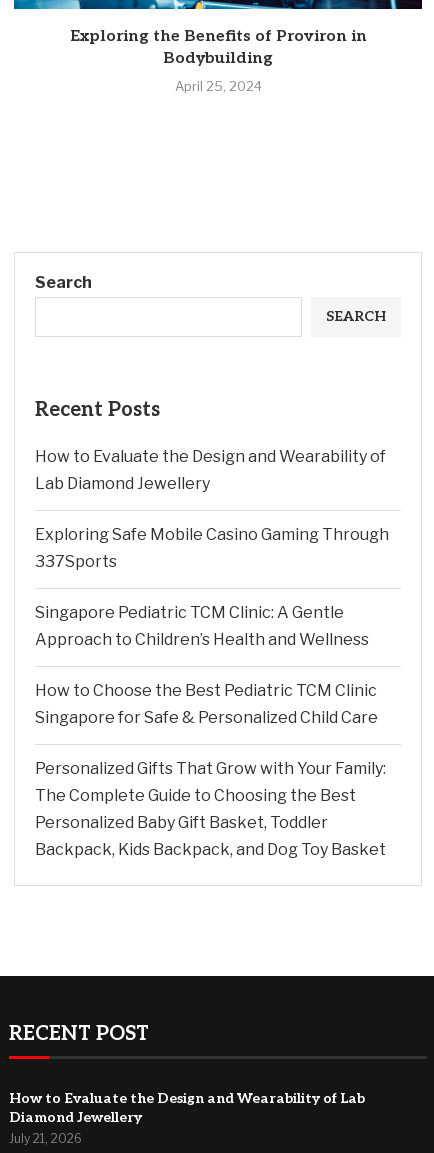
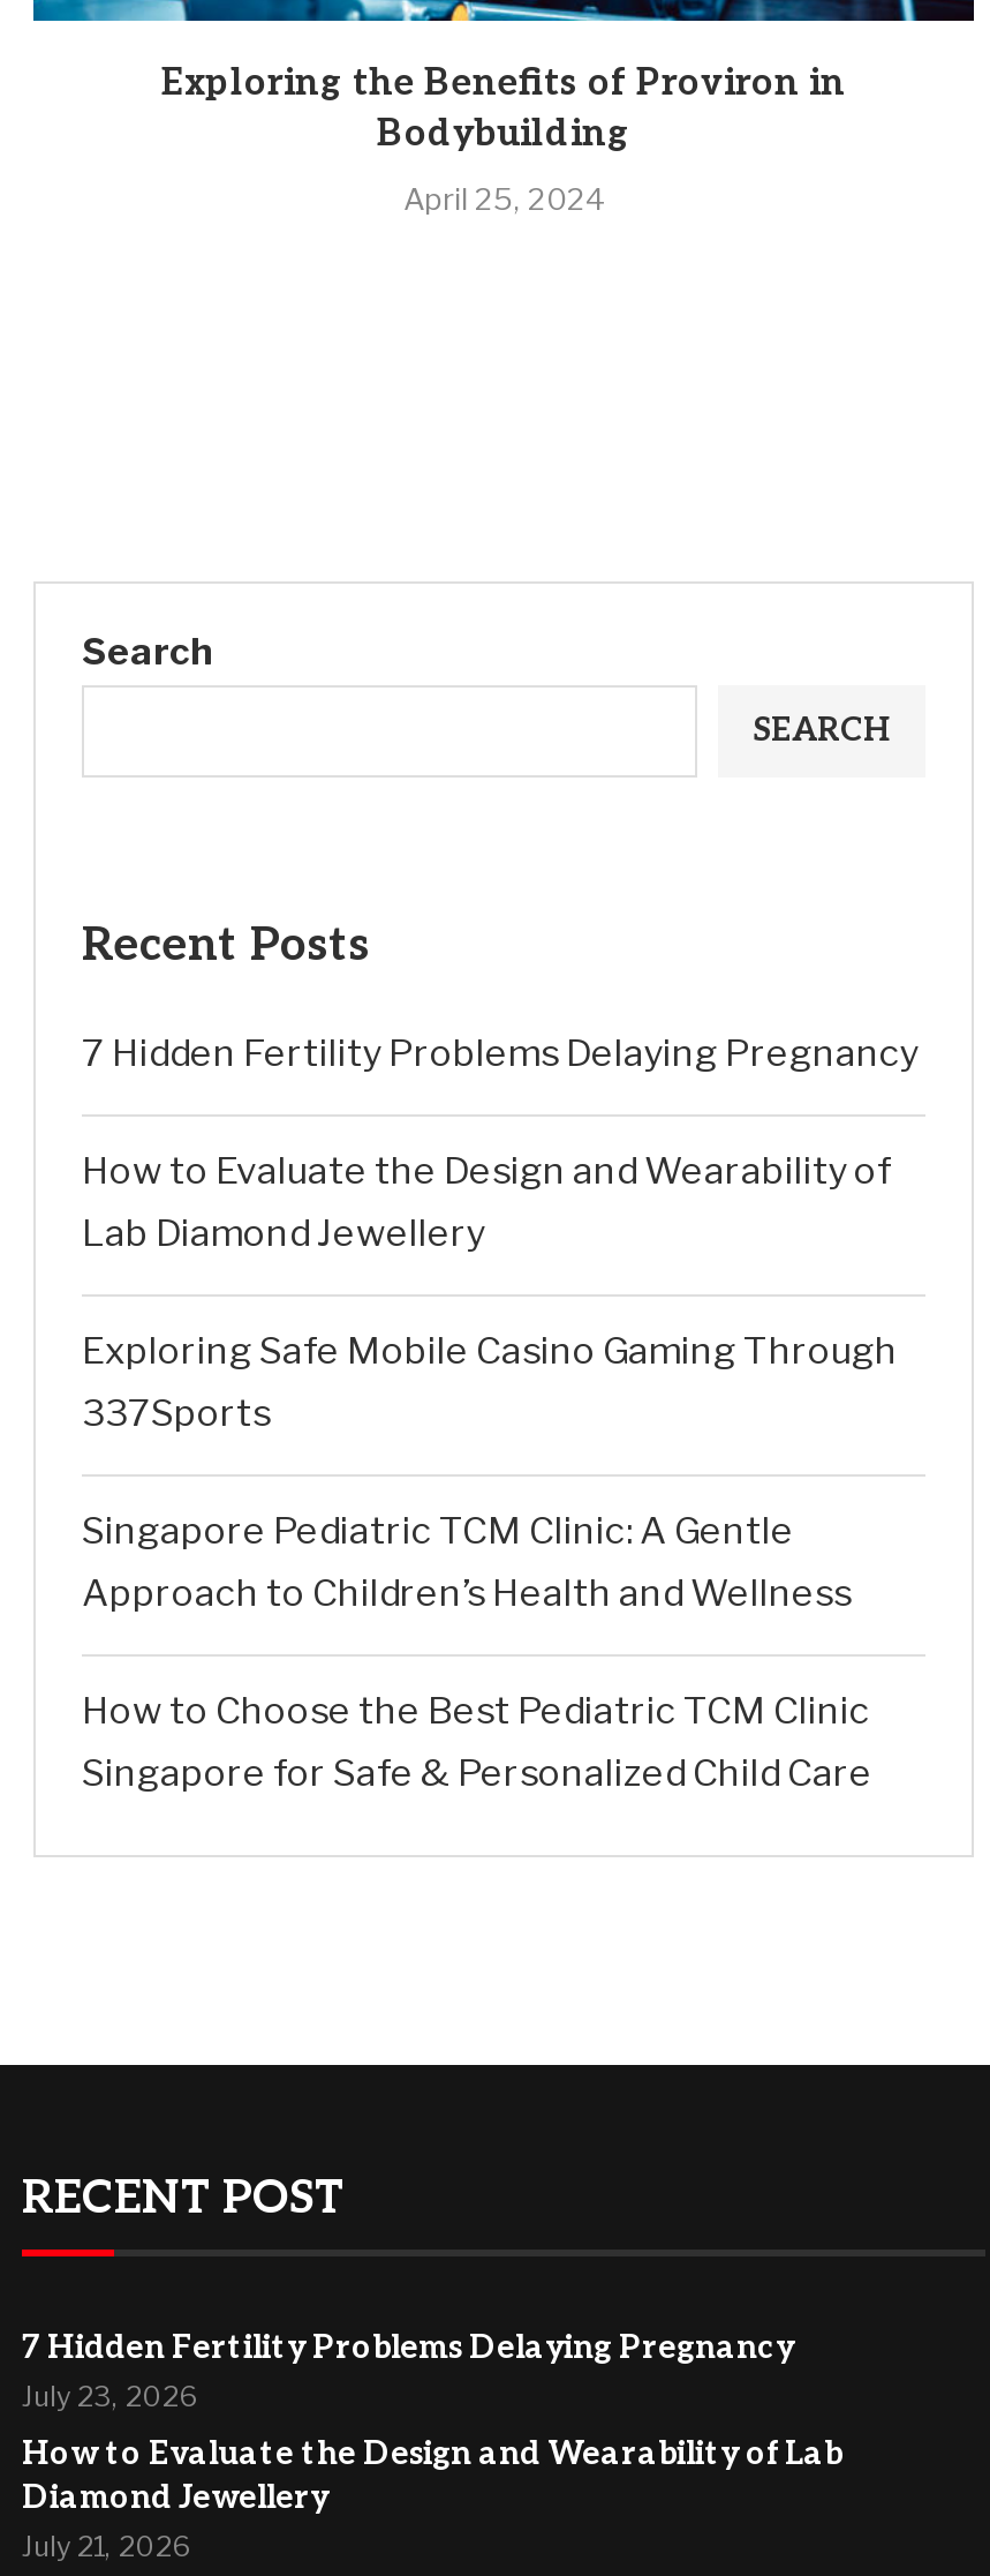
none -> [82,1032,919,1076] 7 Hidden Fertility Problems Delaying Pregnancy
moved [35,447,389,727] -> [82,1150,898,1796]: How to Evaluate the Design and Wearability of | Lab Diamond Jewellery | Exploring Safe Mobile Casino Gaming Through | 337Sports | Singapore Pediatric TCM Clinic: A Gentle | Approach to Children’s Health and Wellness | How to Choose the Best Pediatric TCM Clinic | Singapore for Safe & Personalized Child Care
[35,759,386,859] Personalized Gifts That Grow with Your Family: | The Complete Guide to Choosing the Best | Personalized Baby Gift Basket, Toddler | Backpack, Kids Backpack, and Dog Toy Basket -> none
moved [9,1022,149,1046] -> [22,2172,345,2228]: RECENT POST
none -> [22,2329,794,2414] 7 Hidden Fertility Problems Delaying Pregnancy | July 23, 2026

